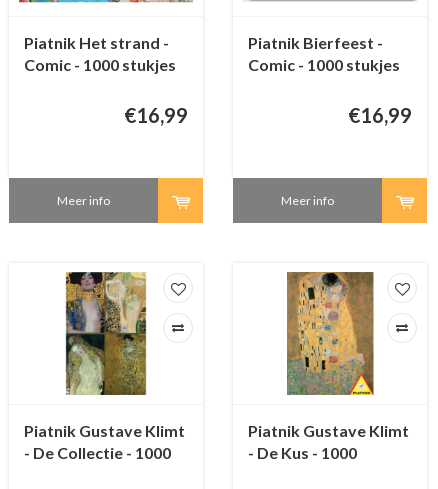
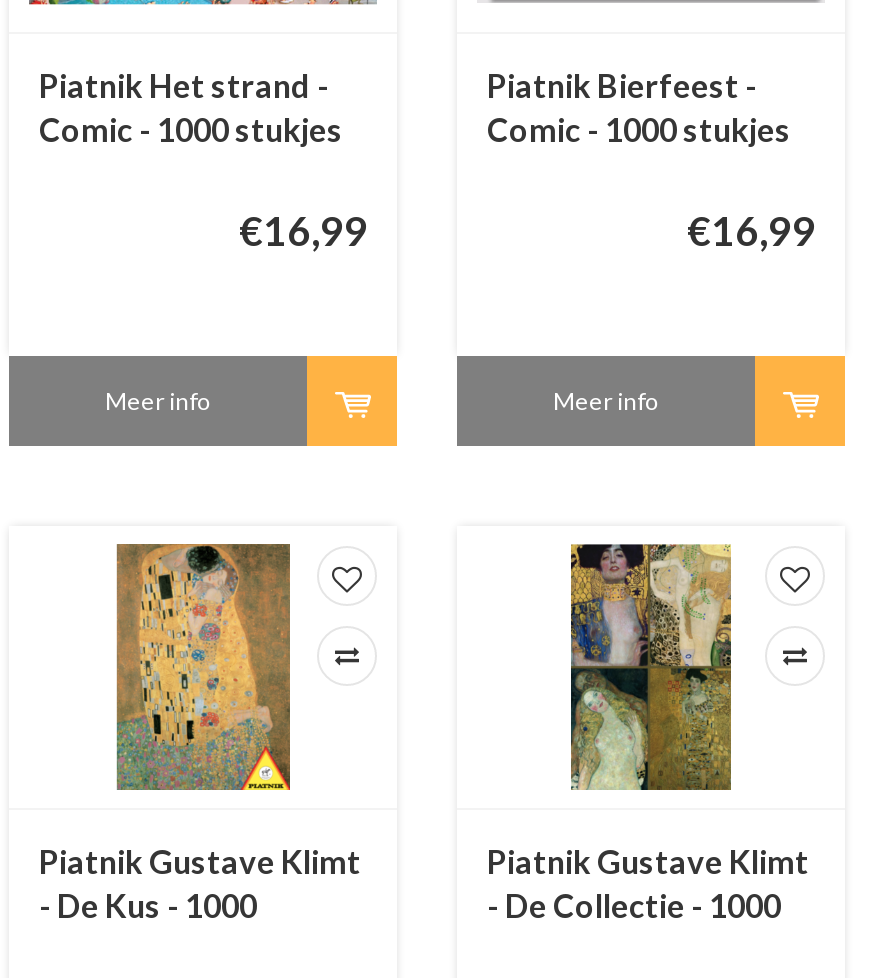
[63,271,150,396] [image] -> [115,542,293,792] [image]
[286,271,375,396] [image] -> [565,542,739,792] [image]
[24,443,171,462] - De Collectie - 1000 -> [39,886,257,924] - De Kus - 1000
[248,443,357,462] - De Kus - 1000 -> [487,886,781,924] - De Collectie - 1000

